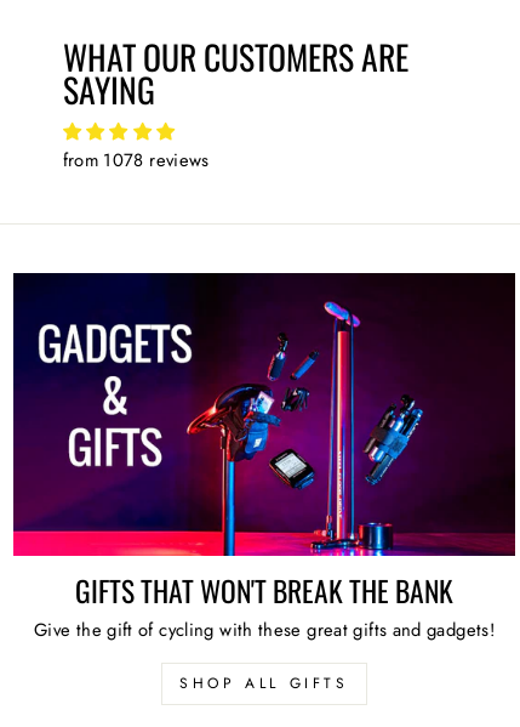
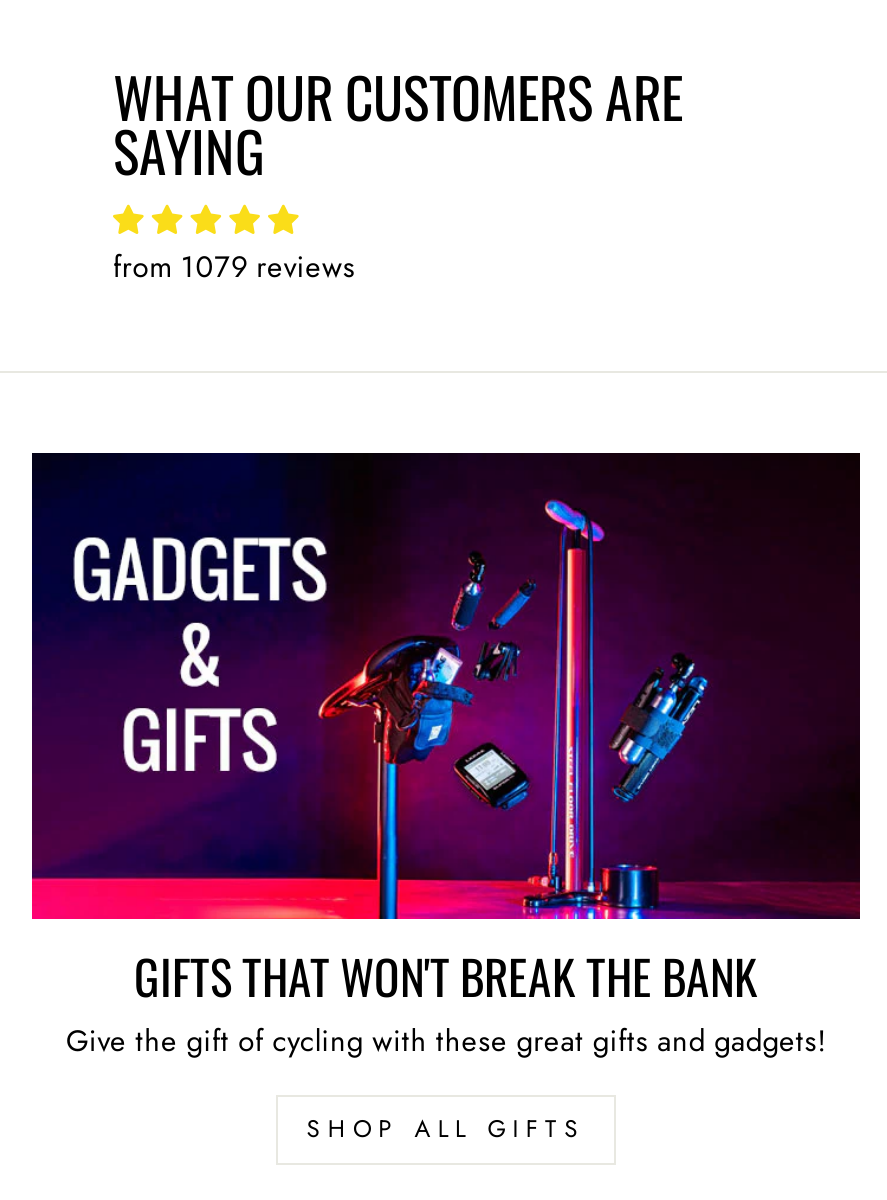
[62,147,209,173] from 1078 reviews -> [113,245,356,289] from 1079 reviews

